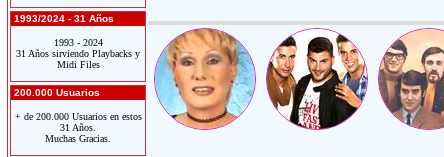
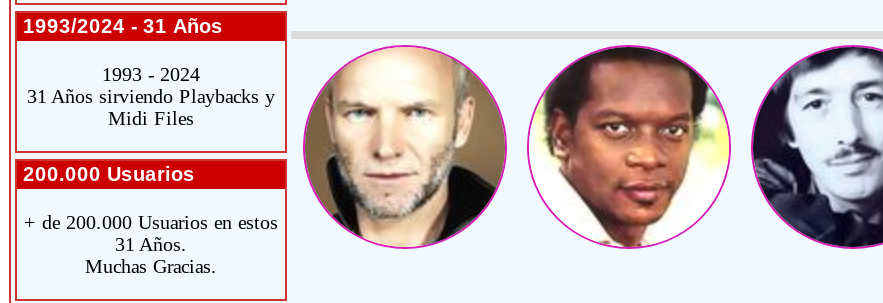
[154,29,255,129] [image] -> [303,49,507,245] [image]
[266,29,368,129] [image] -> [527,45,731,247] [image]
[378,29,441,130] [image] -> [751,45,877,247] [image]

